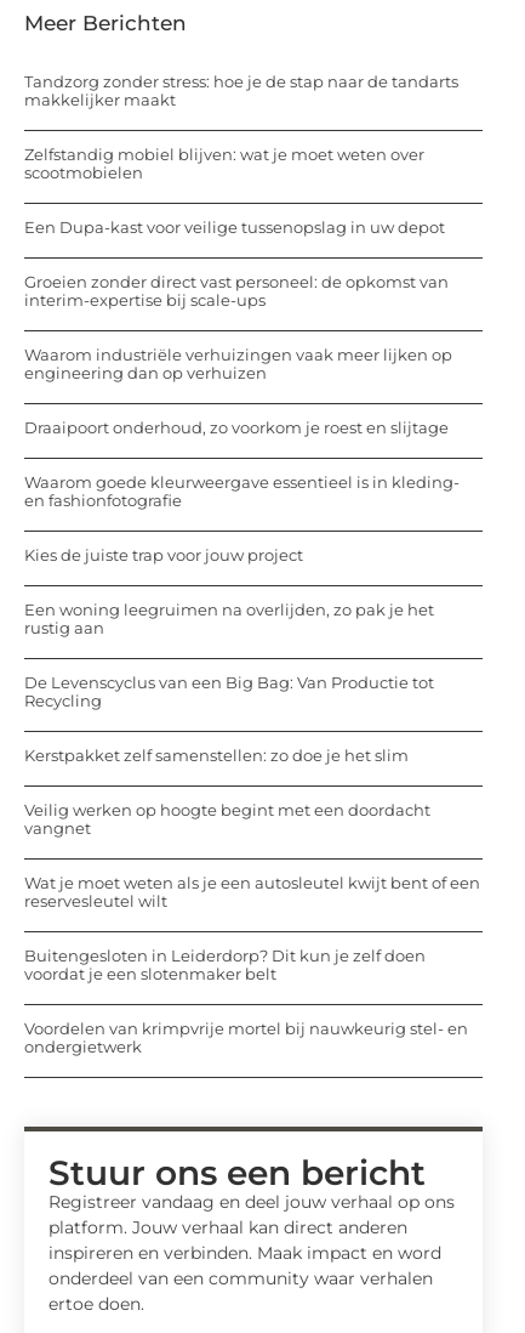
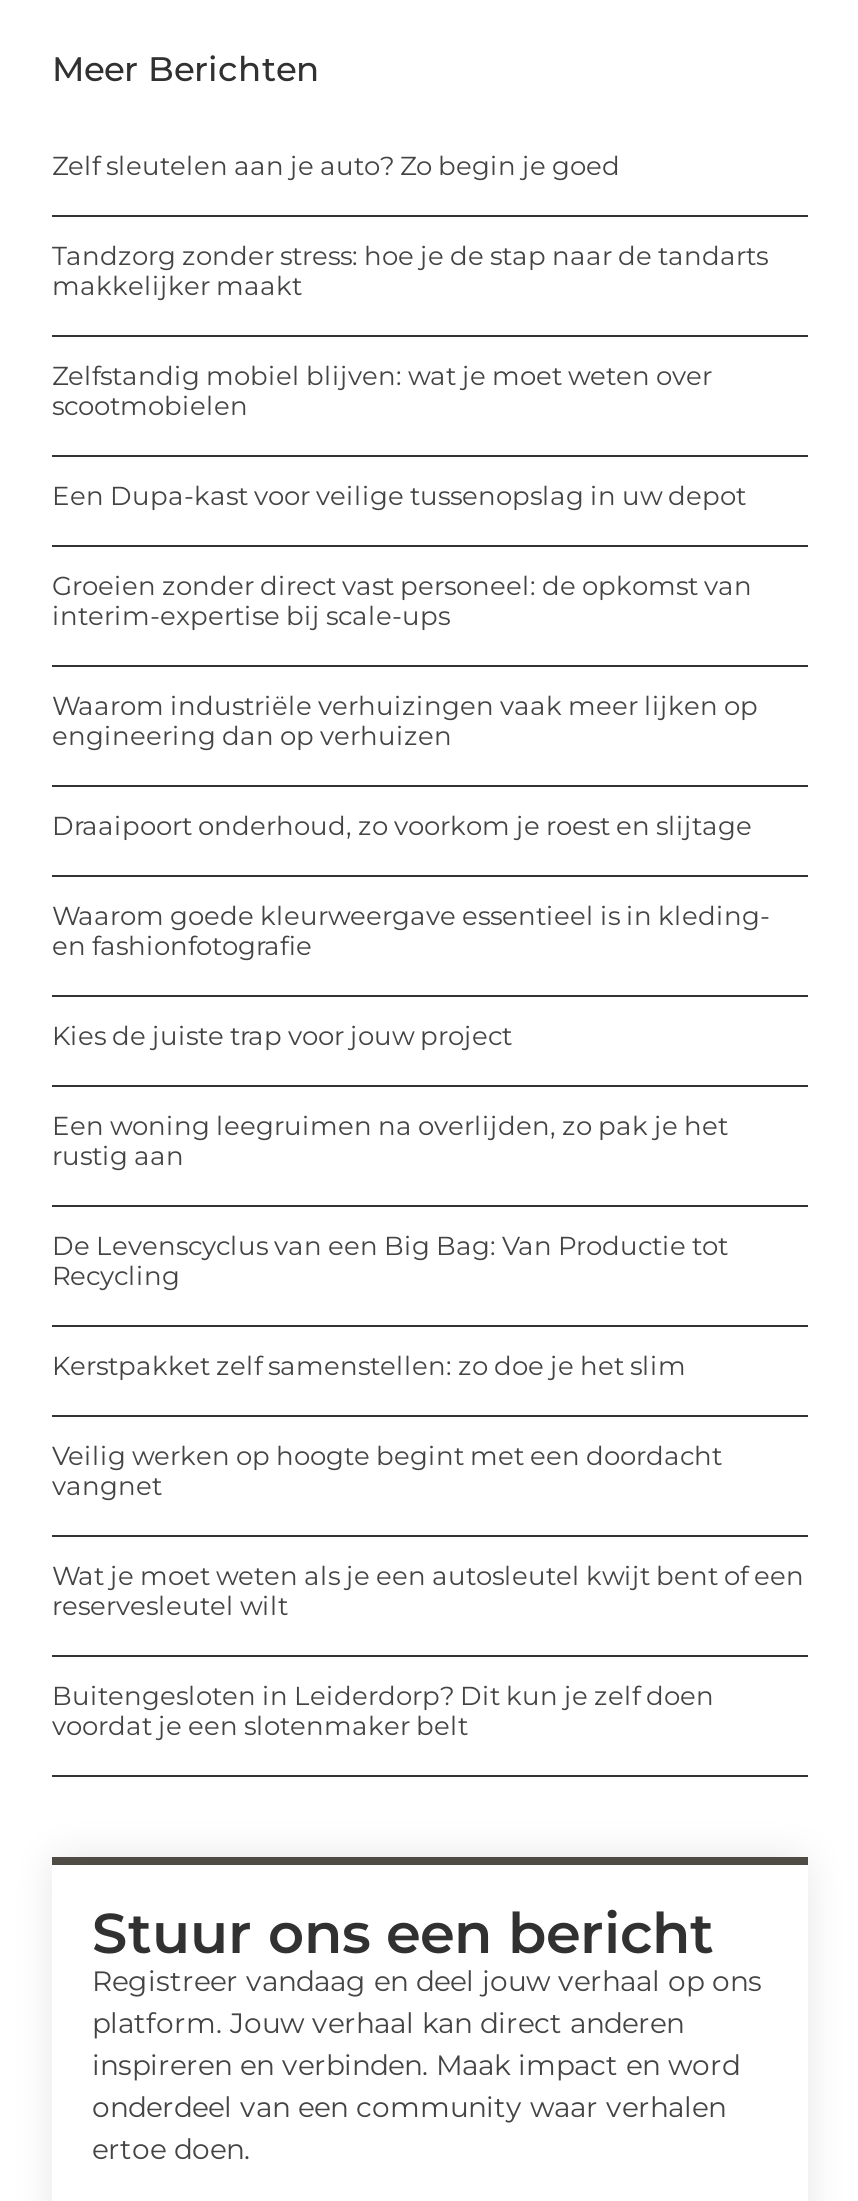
none -> [52,150,620,182] Zelf sleutelen aan je auto? Zo begin je goed
moved [24,72,480,984] -> [52,240,804,1742]: Tandzorg zonder stress: hoe je de stap naar de tandarts | makkelijker maakt | Zelfstandig mobiel blijven: wat je moet weten over | ... | Buitengesloten in Leiderdorp? Dit kun je zelf doen | voordat je een slotenmaker belt
[24,1019,468,1057] Voordelen van krimpvrije mortel bij nauwkeurig stel- en | ondergietwerk -> none

